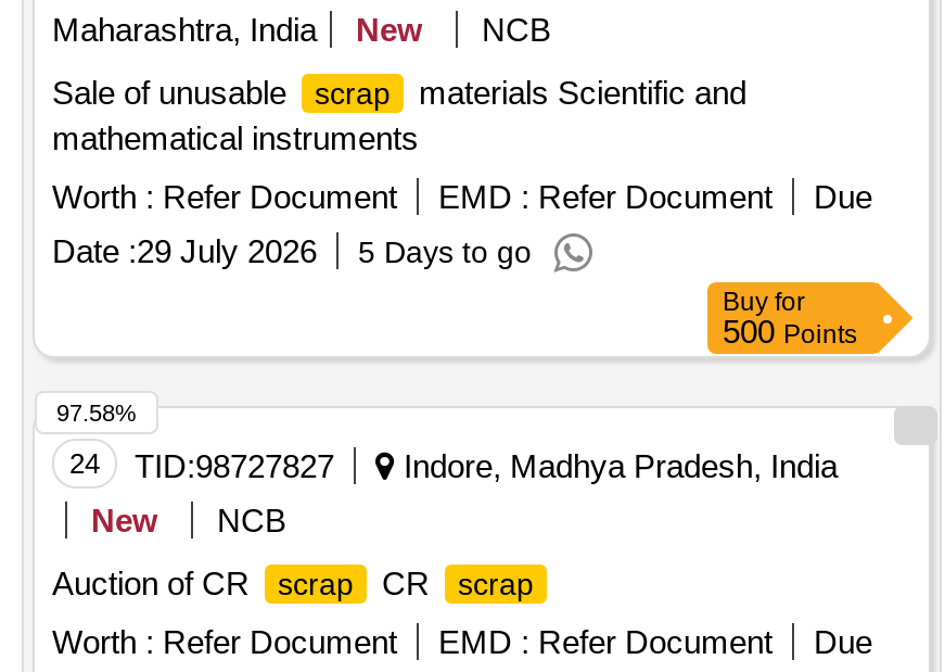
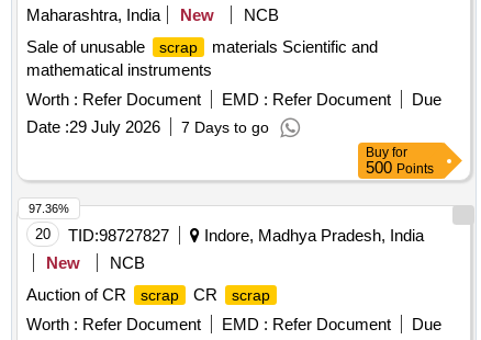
[52,233,532,270] Date : 29 July 2026 5 Days to go -> [26,118,269,136] Date : 29 July 2026 7 Days to go
[56,400,137,426] 97.58% -> [29,202,69,215] 97.36%
[69,448,838,485] 24 TID:98727827 Indore, Madhya Pradesh, India -> [35,226,424,245] 20 TID:98727827 Indore, Madhya Pradesh, India

